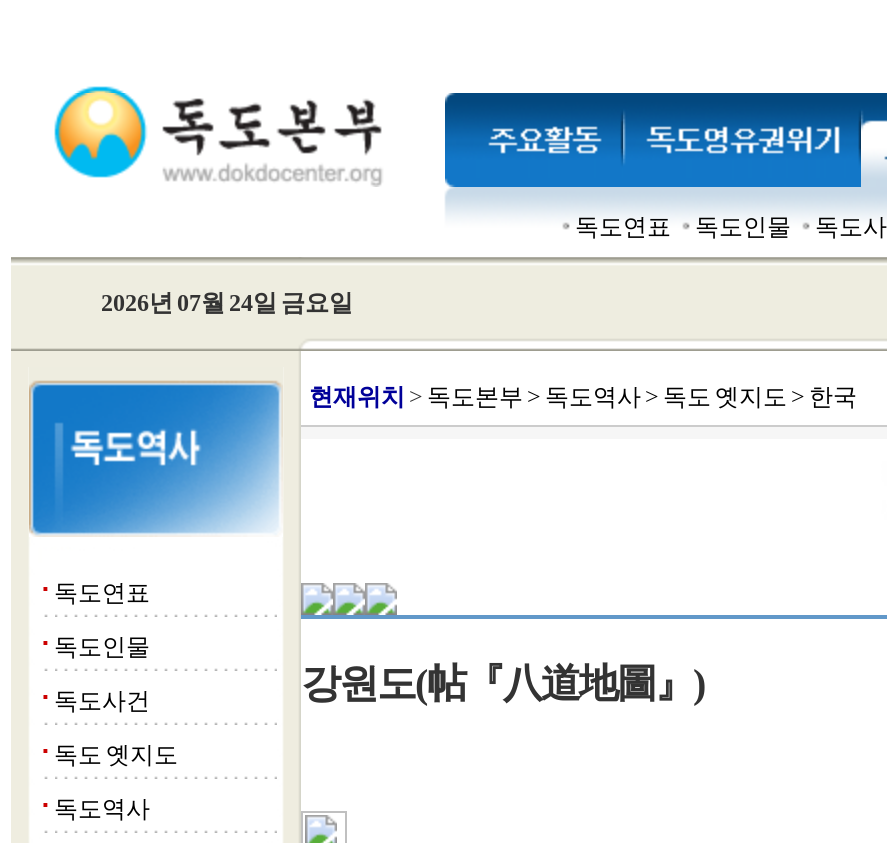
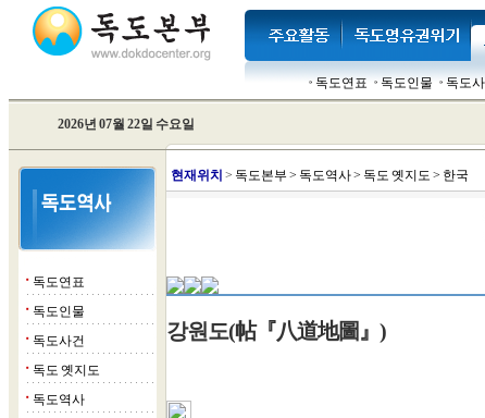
[101,289,353,317] 2026년 07월 24일 금요일 -> [58,116,195,132] 2026년 07월 22일 수요일

